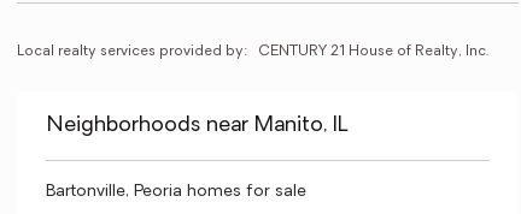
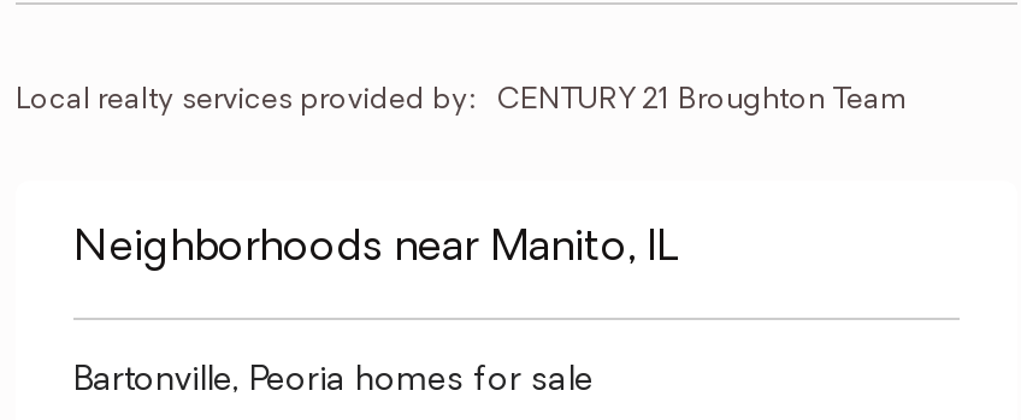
[258,44,488,59] CENTURY 21 House of Realty, Inc. -> [497,87,907,116] CENTURY 21 Broughton Team

